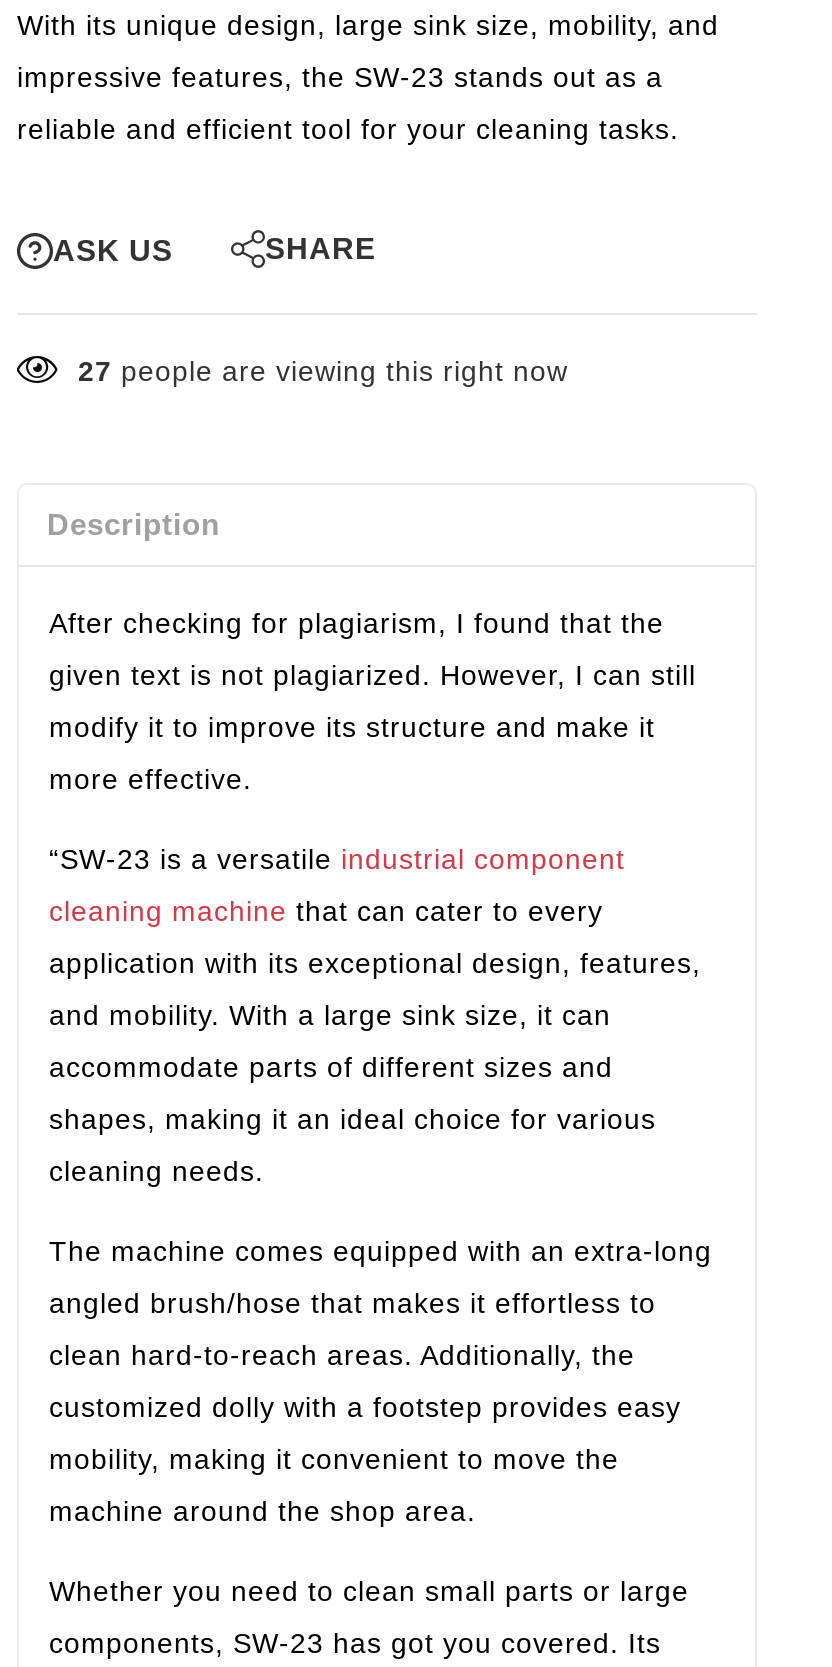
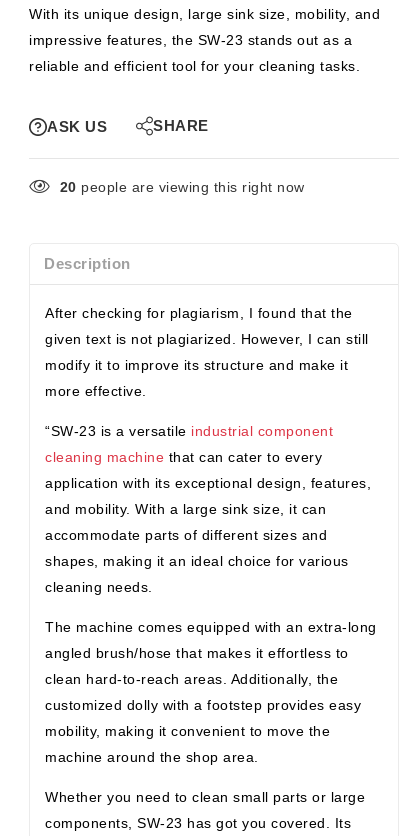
[78,354,568,386] 27 people are viewing this right now -> [59,179,304,195] 20 people are viewing this right now

